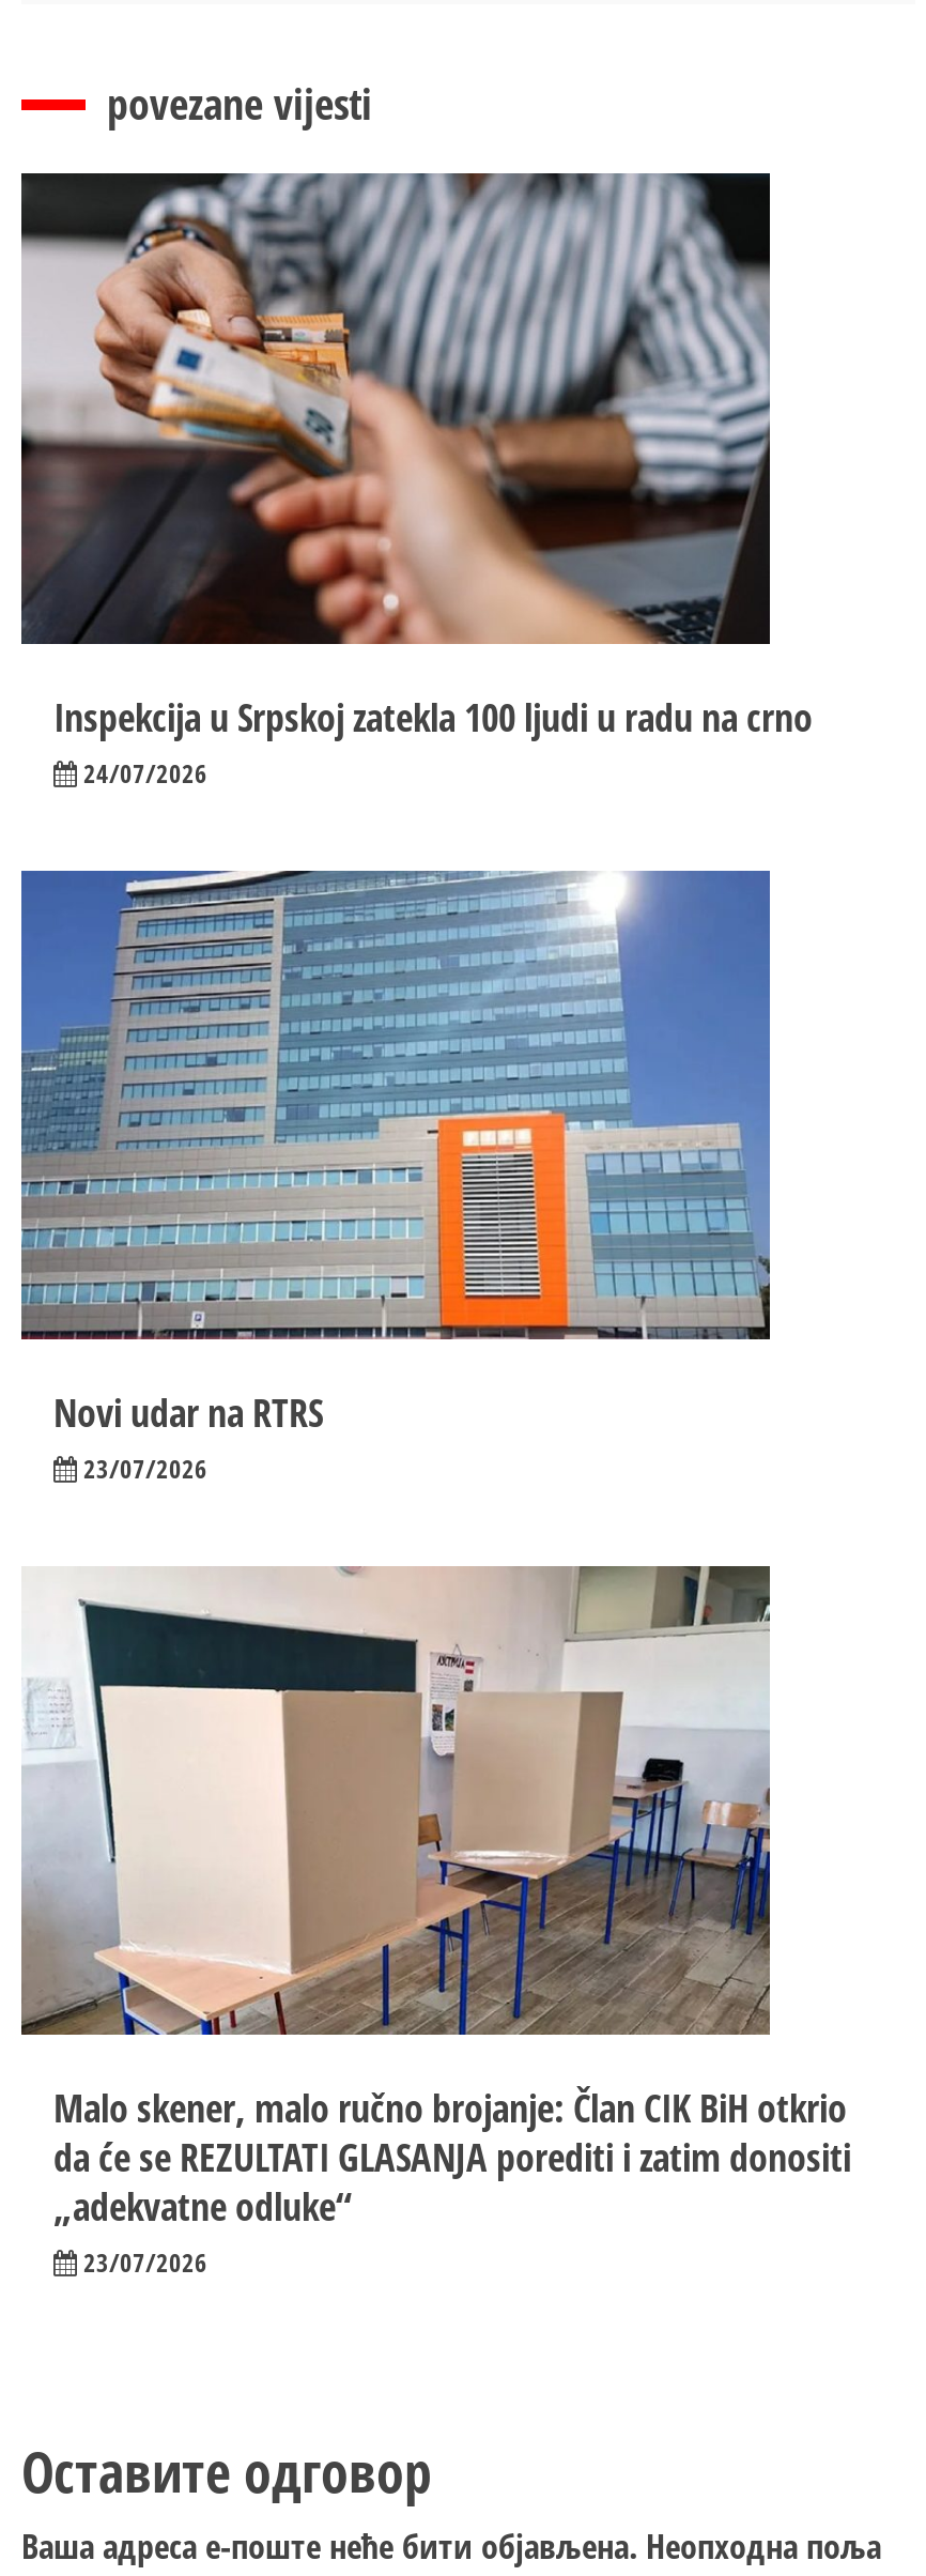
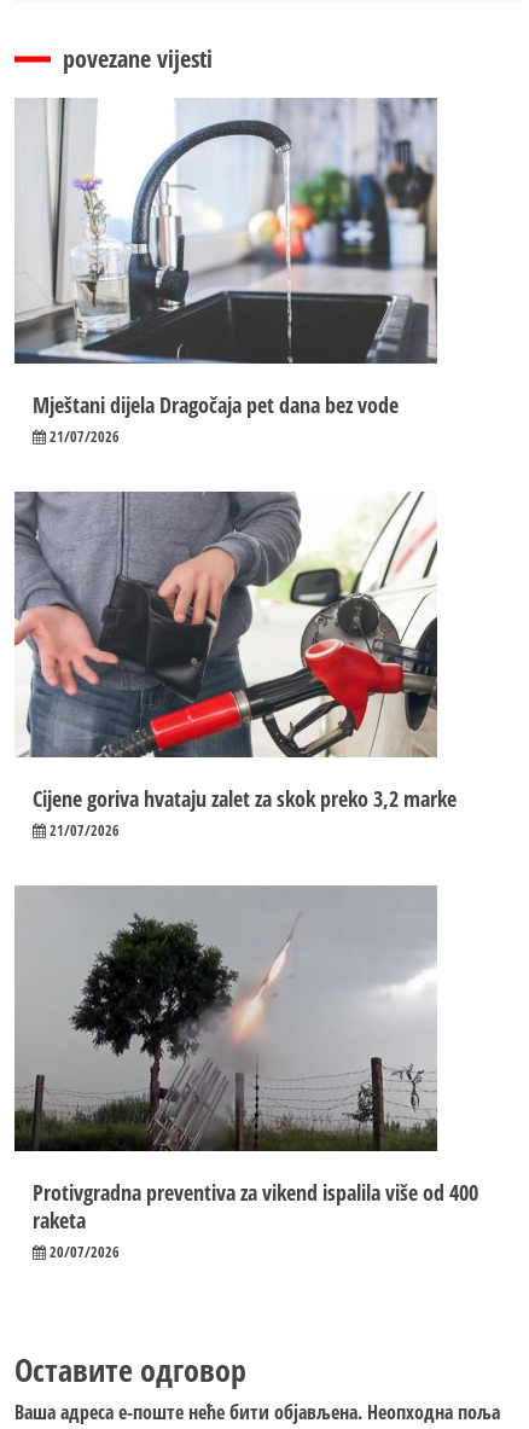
[19,171,813,791] [image] | Inspekcija u Srpskoj zatekla 100 ljudi u radu na crno | 24/07/2026 -> [14,98,438,447] [image] | Mještani dijela Dragočaja pet dana bez vode | 21/07/2026
[19,869,772,1488] [image] | Novi udar na RTRS | 23/07/2026 -> [14,492,457,841] [image] | Cijene goriva hvataju zalet za skok preko 3,2 marke | 21/07/2026
[21,1564,851,2281] [image] | Malo skener, malo ručno brojanje: Član CIK BiH otkrio | da će se REZULTATI GLASANJA porediti i zatim donositi | „adekvatne odluke“ | 23/07/2026 -> [14,884,478,1262] [image] | Protivgradna preventiva za vikend ispalila više od 400 | raketa | 20/07/2026

